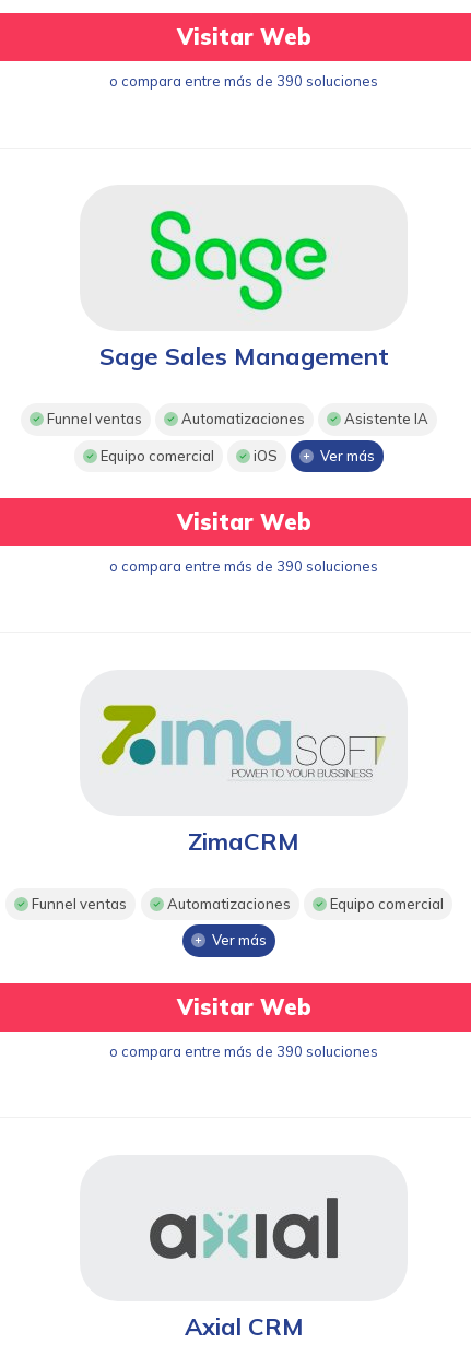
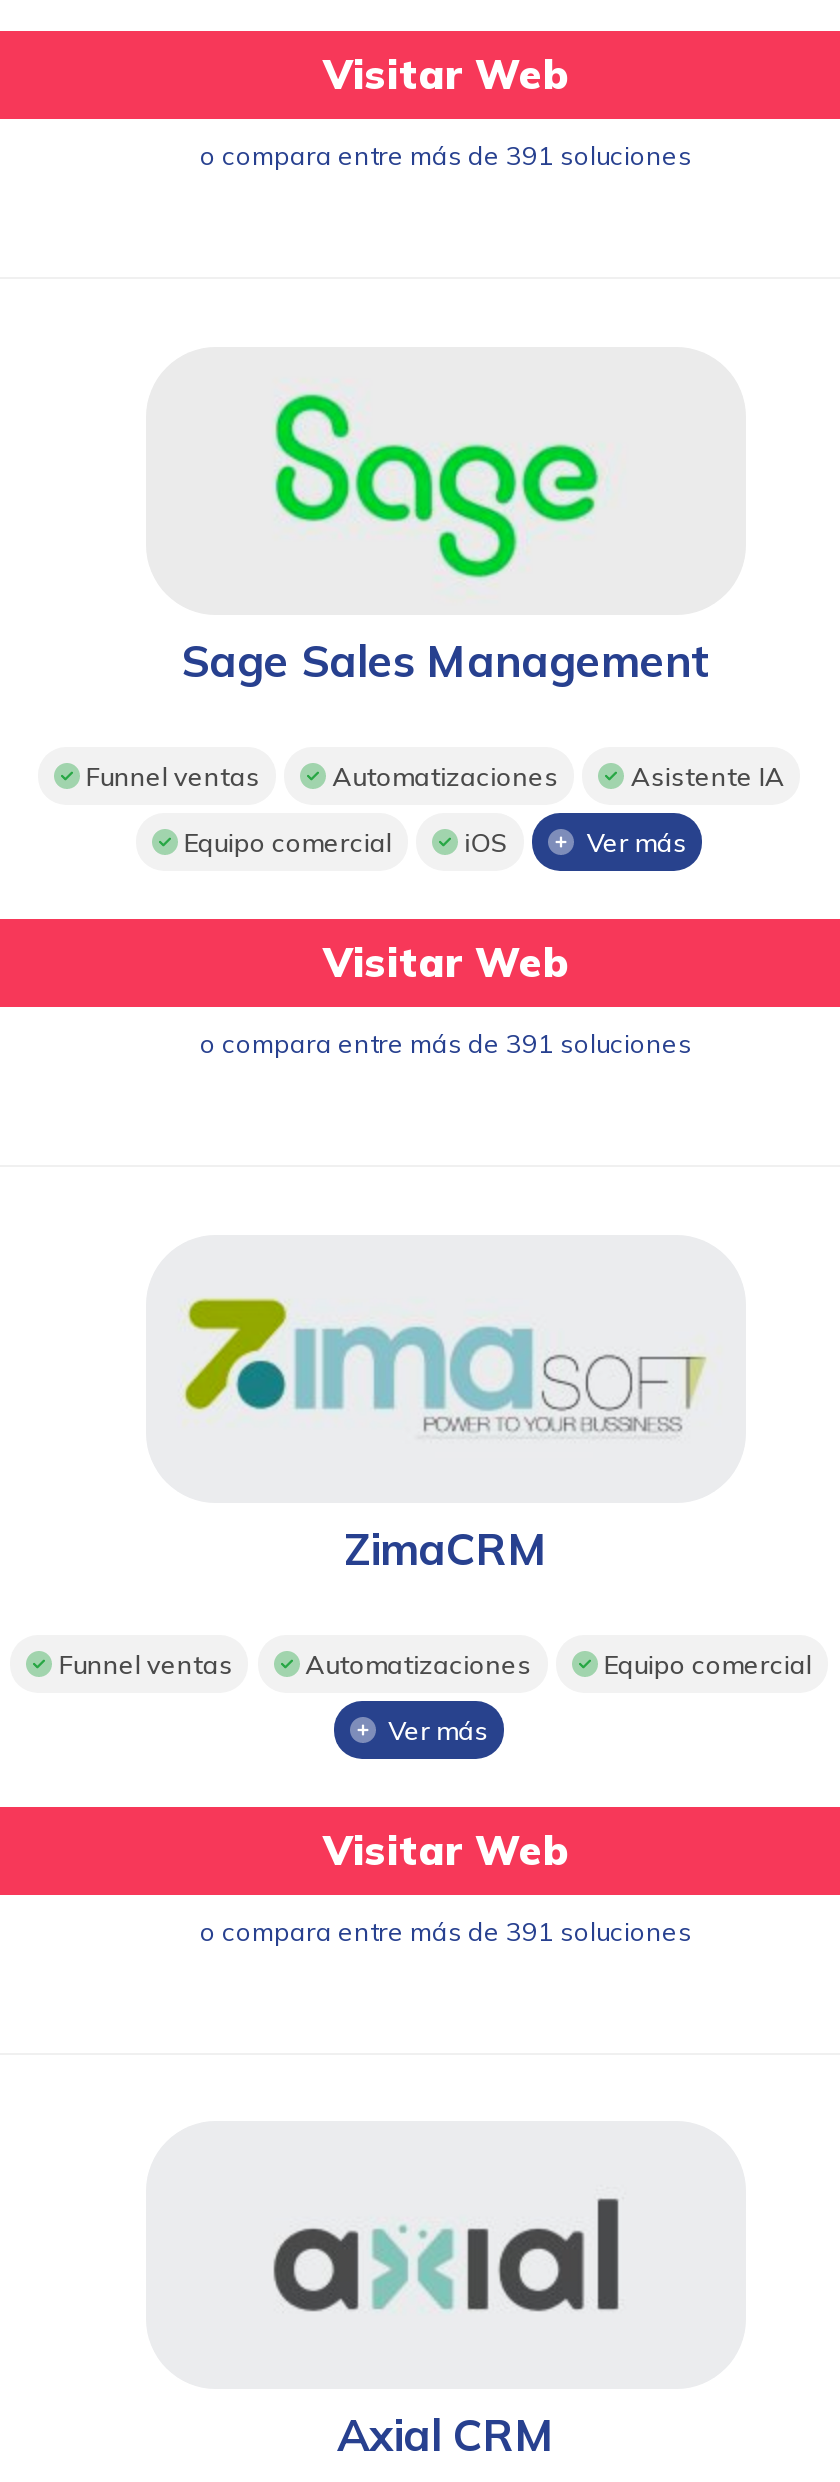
[109,72,378,90] o compara entre más de 390 soluciones -> [200,140,692,172] o compara entre más de 391 soluciones
[109,557,378,575] o compara entre más de 390 soluciones -> [200,1028,692,1060] o compara entre más de 391 soluciones
[109,1042,378,1060] o compara entre más de 390 soluciones -> [200,1916,692,1948] o compara entre más de 391 soluciones

